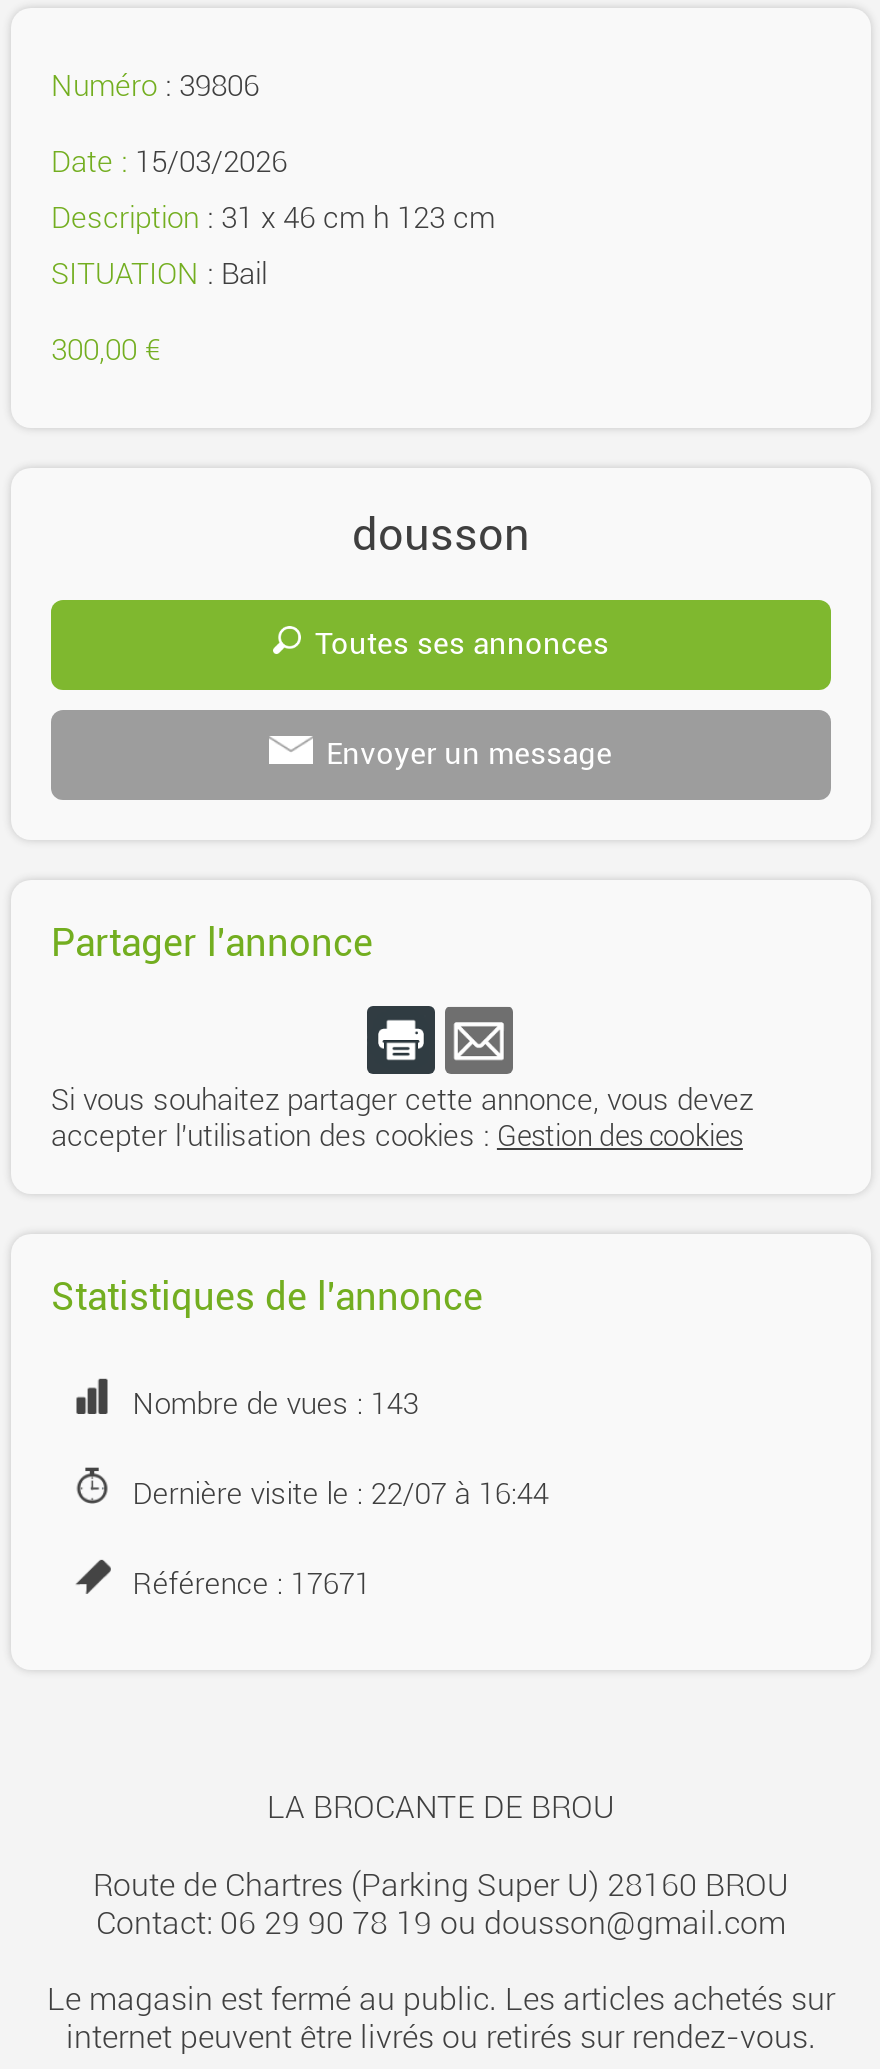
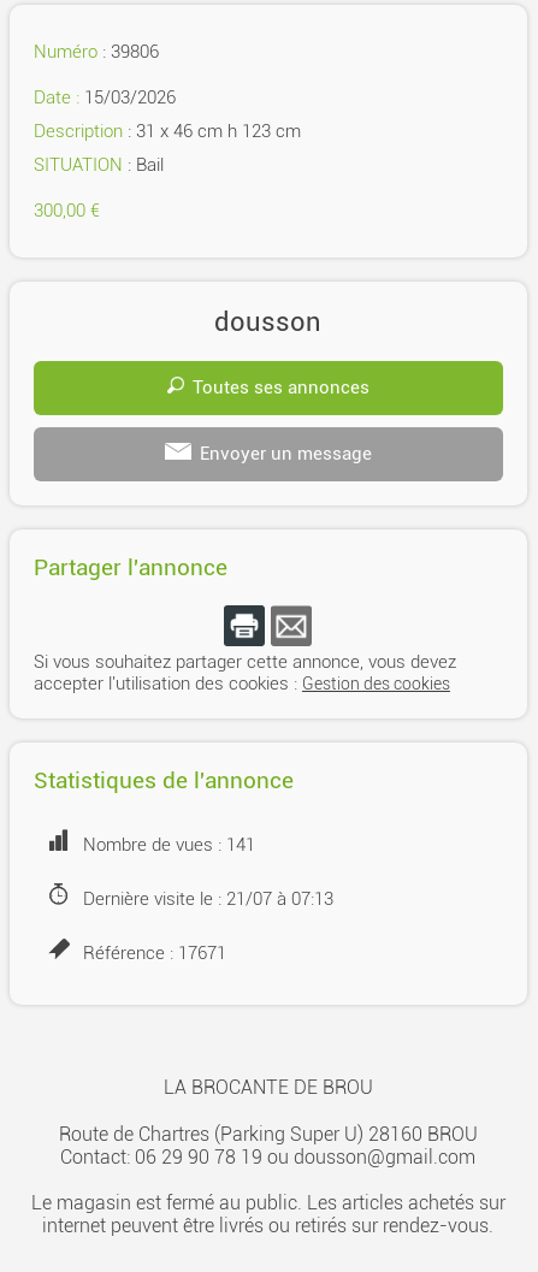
[133,1386,419,1422] Nombre de vues : 143 -> [83,834,255,856] Nombre de vues : 141
[133,1476,549,1512] Dernière visite le : 22/07 à 16:44 -> [83,888,333,910] Dernière visite le : 21/07 à 07:13

